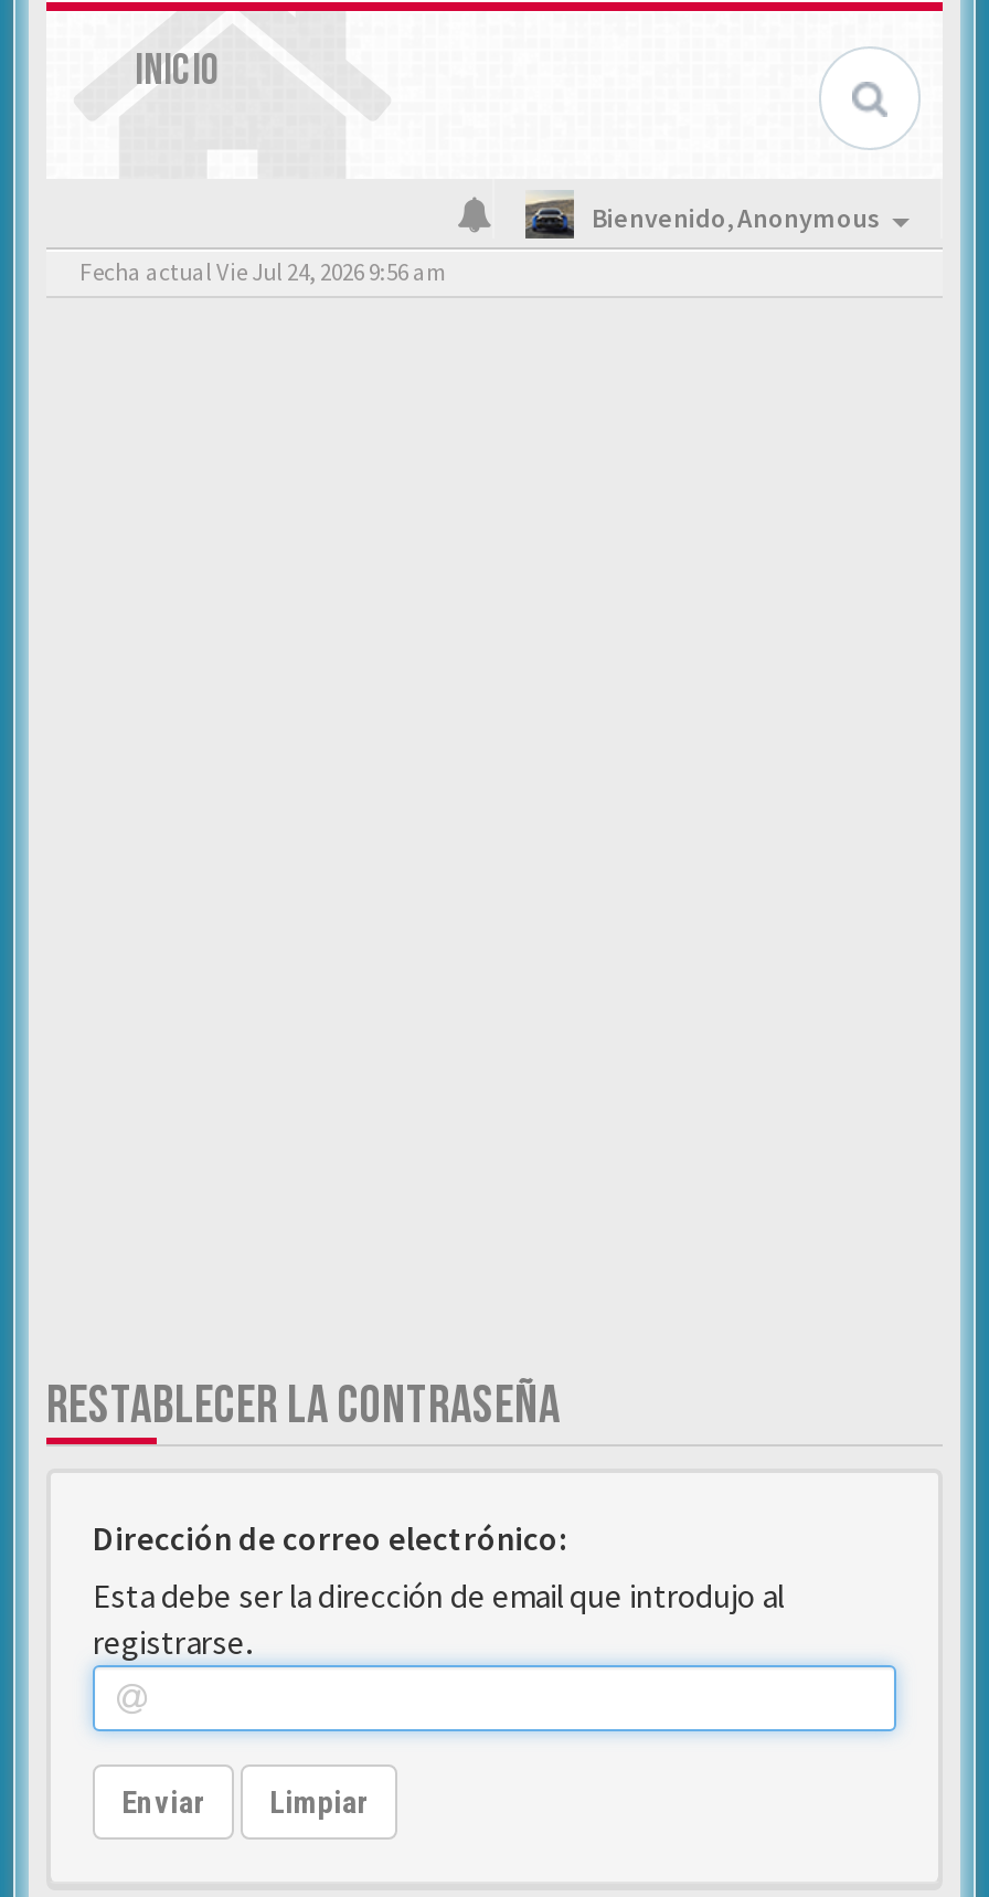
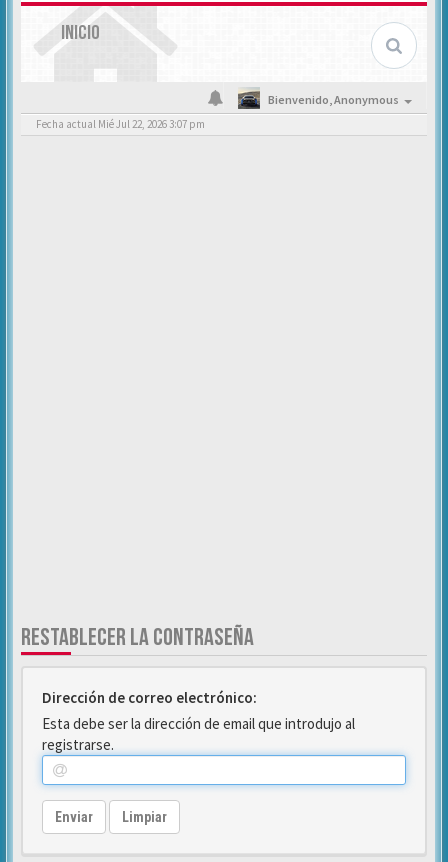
[79,256,446,287] Fecha actual Vie Jul 24, 2026 9:56 am -> [36,117,205,131] Fecha actual Mié Jul 22, 2026 3:07 pm

